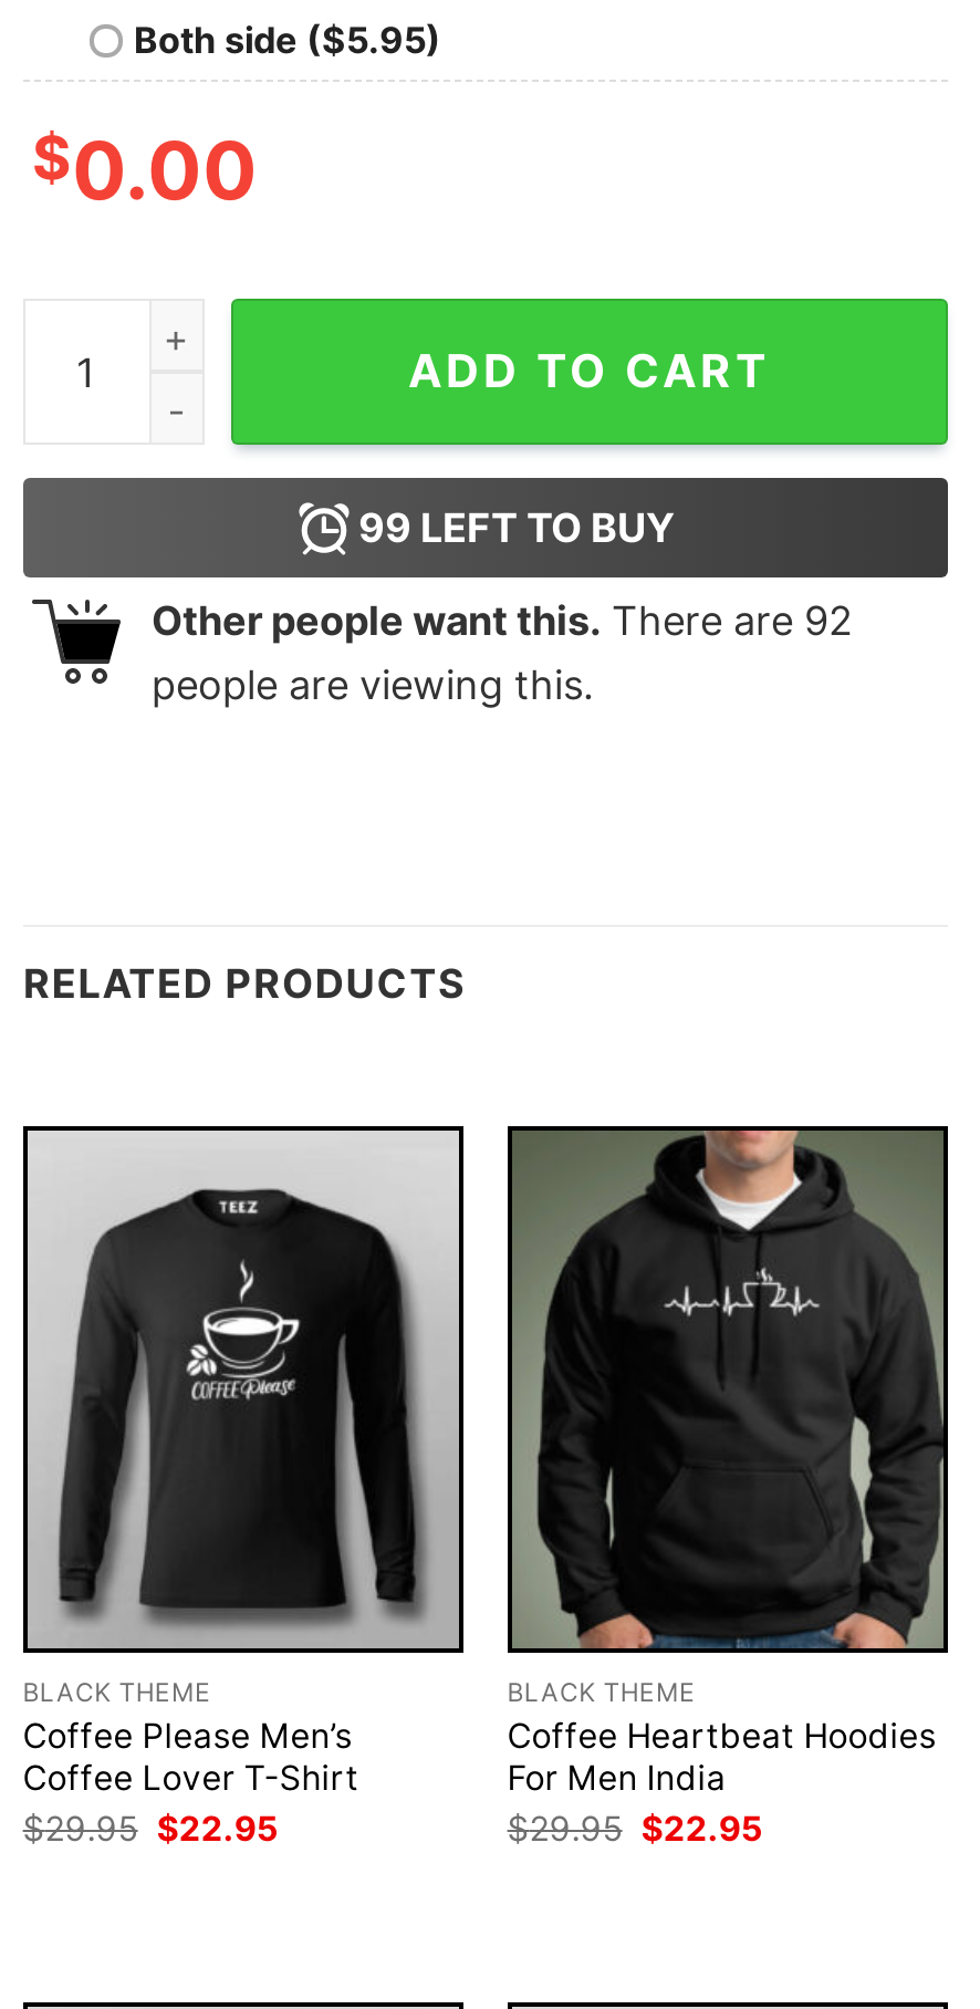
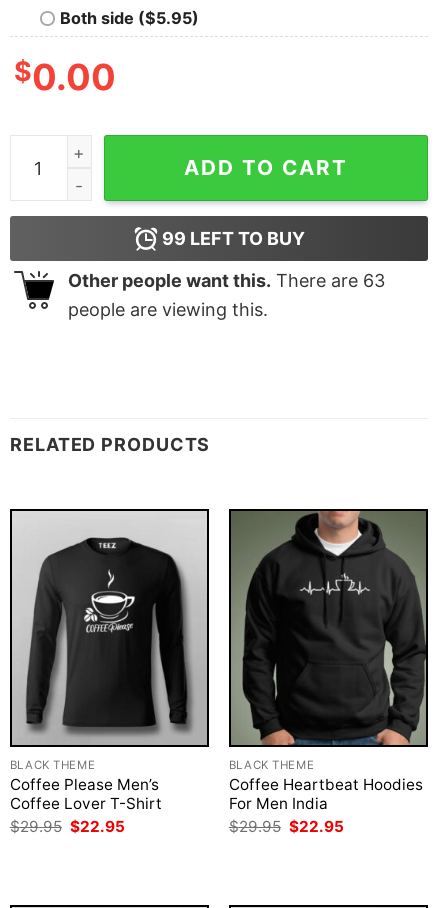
[152,598,853,644] Other people want this. There are 92 -> [68,270,385,291] Other people want this. There are 63

